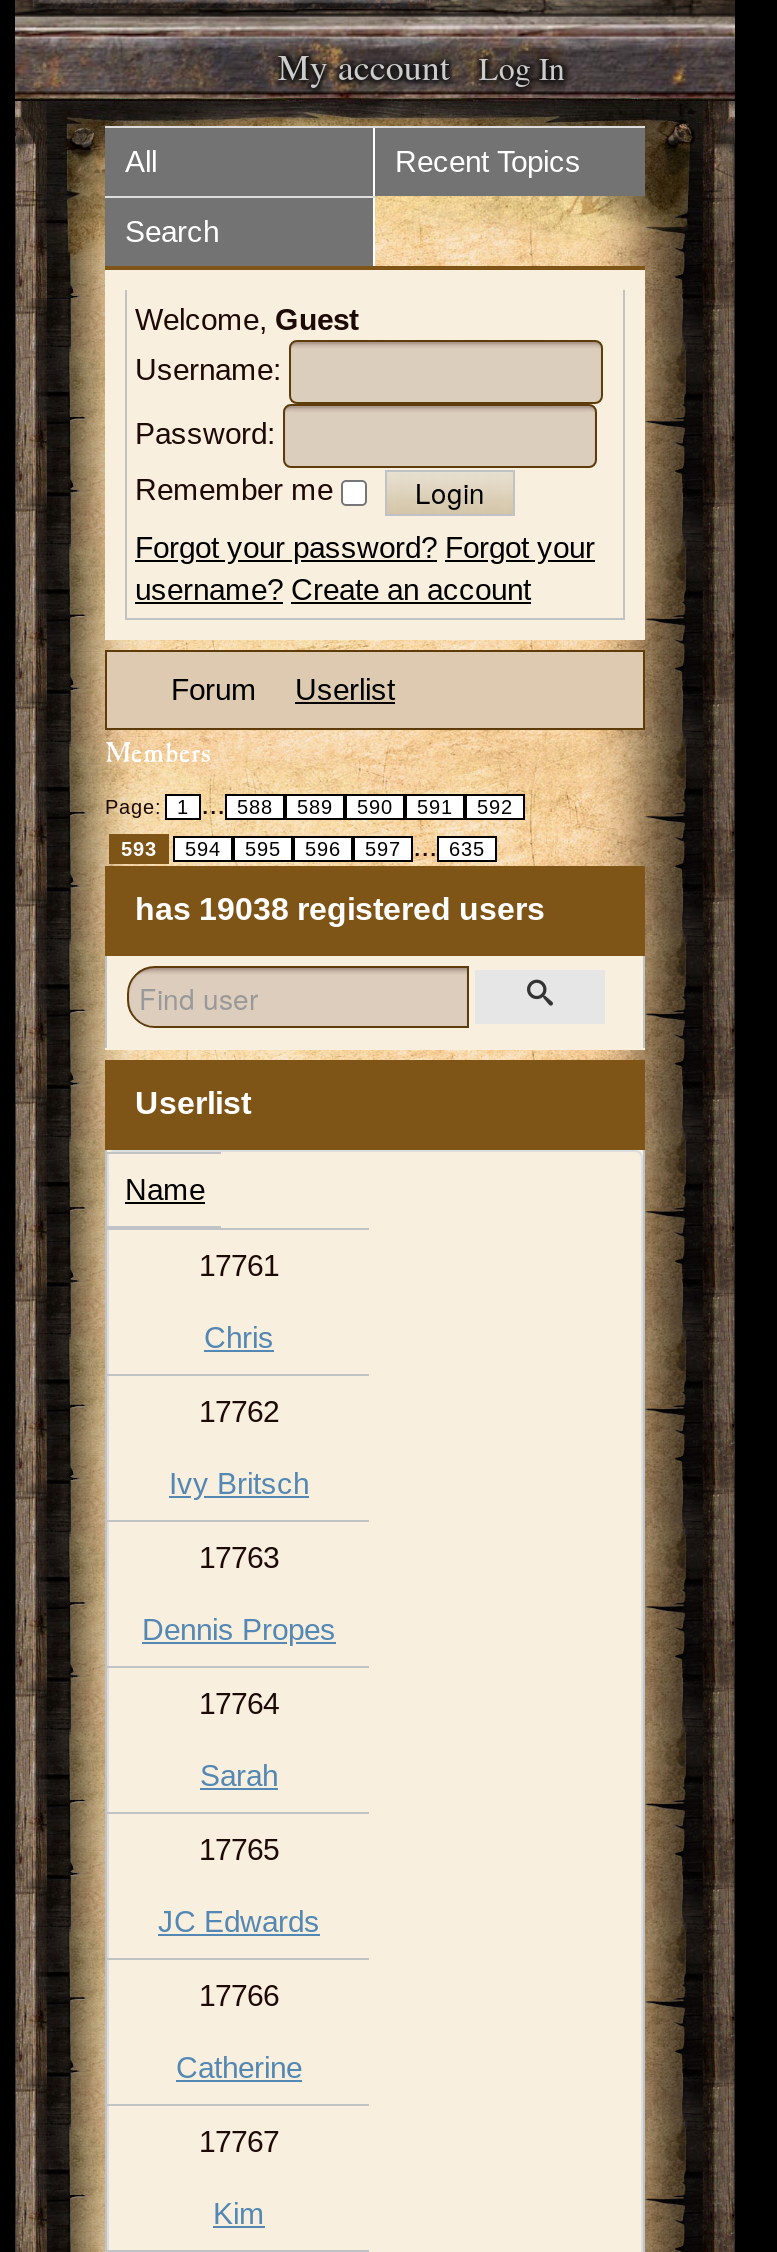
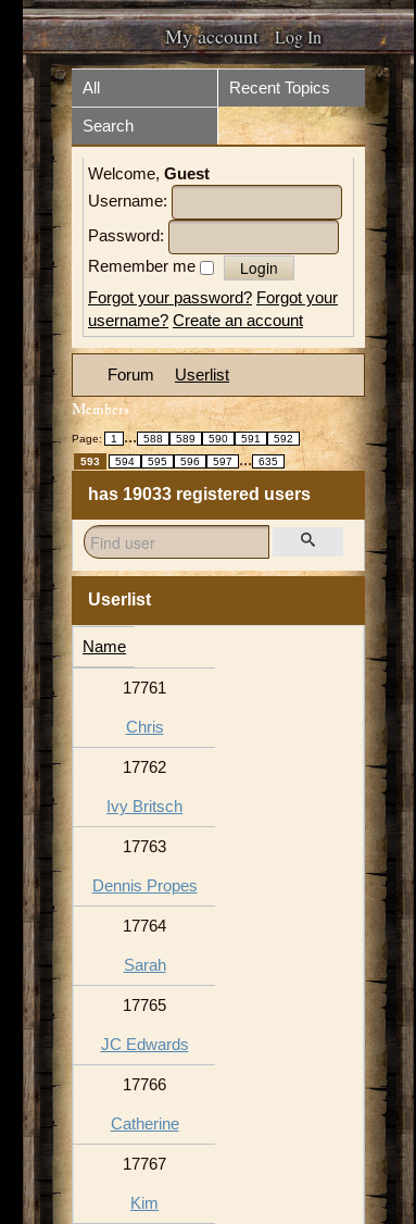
[135,891,545,925] has 19038 registered users -> [88,484,311,503] has 19033 registered users

